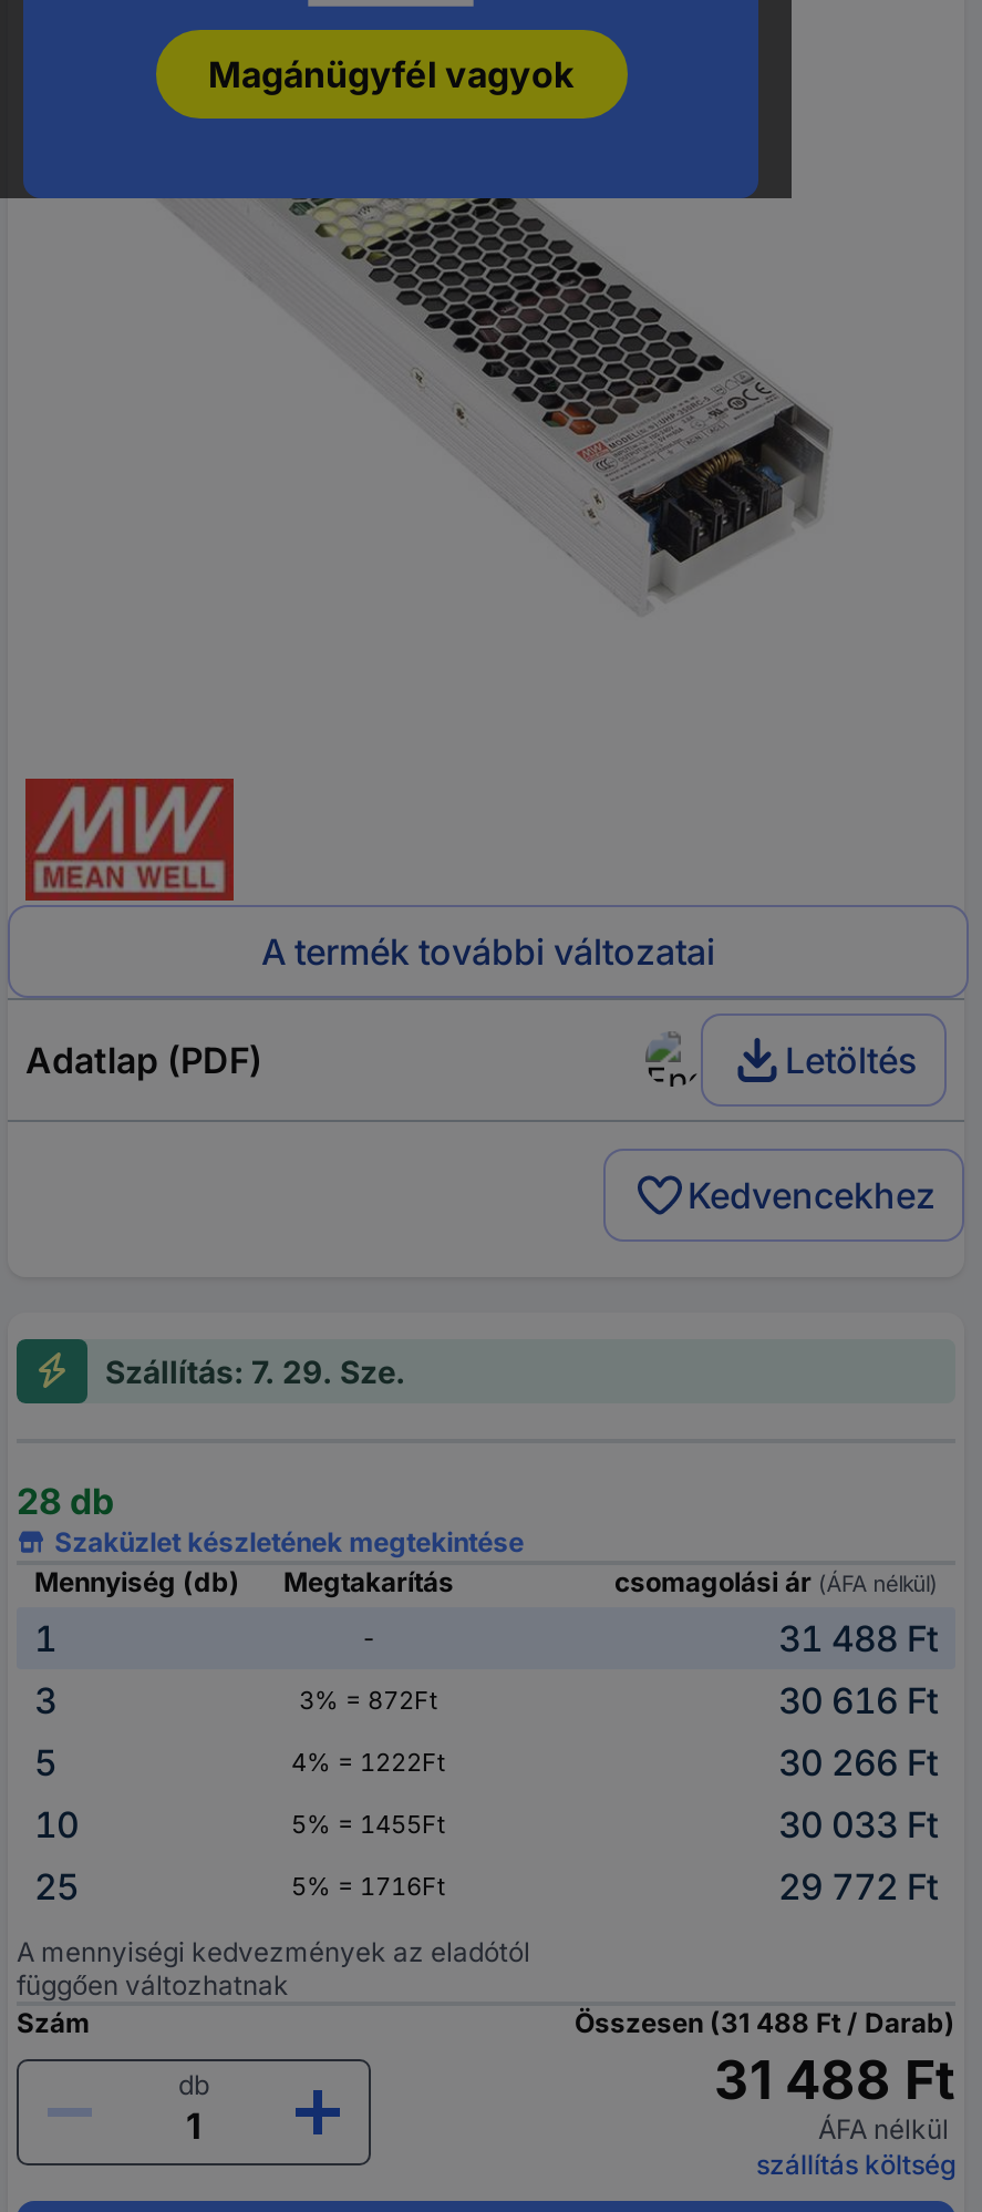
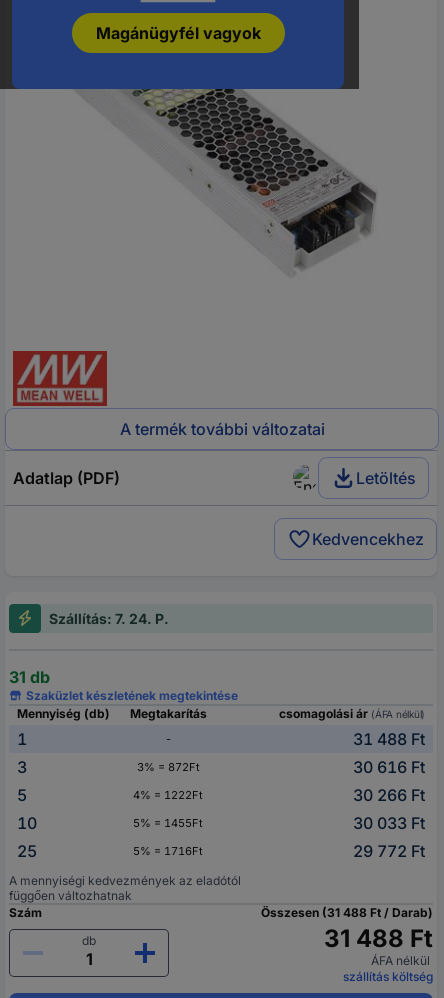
[105,1352,406,1390] Szállítás: 7. 29. Sze. -> [49,610,169,627] Szállítás: 7. 24. P.
[17,1479,114,1523] 28 db -> [9,667,50,687] 31 db

